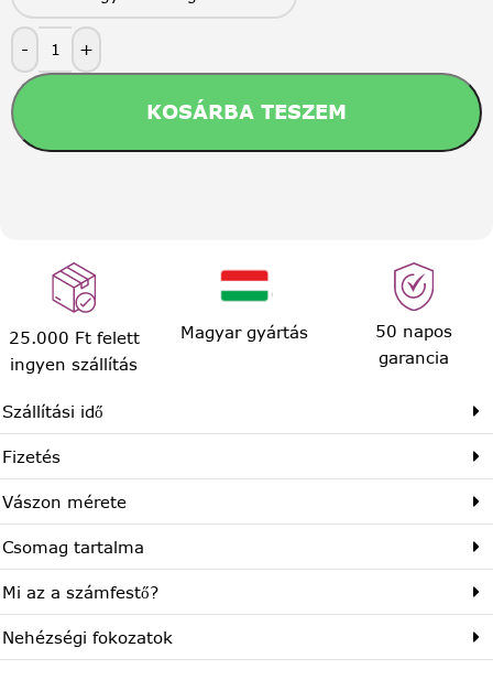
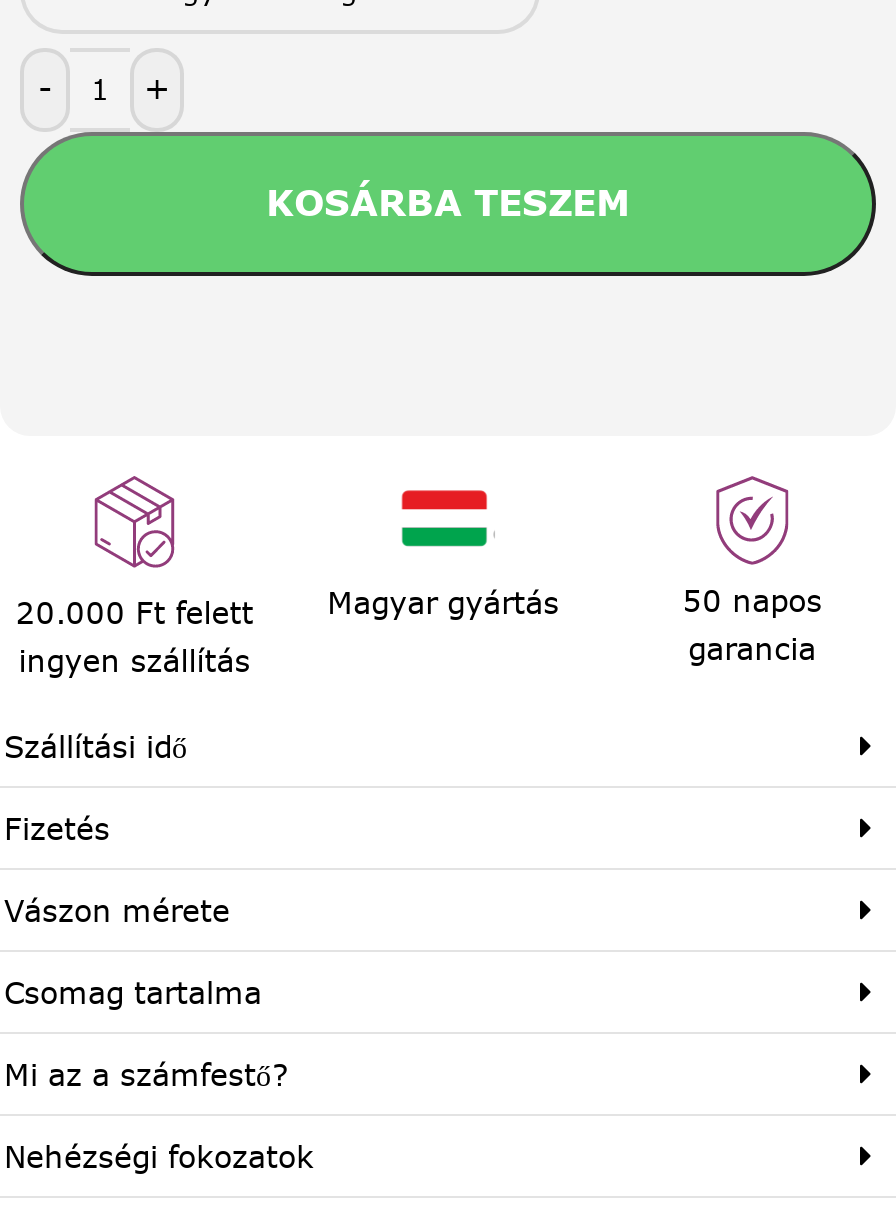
[8,321,308,349] 25.000 Ft felett Magyar gyártás -> [15,582,559,634] 20.000 Ft felett Magyar gyártás

